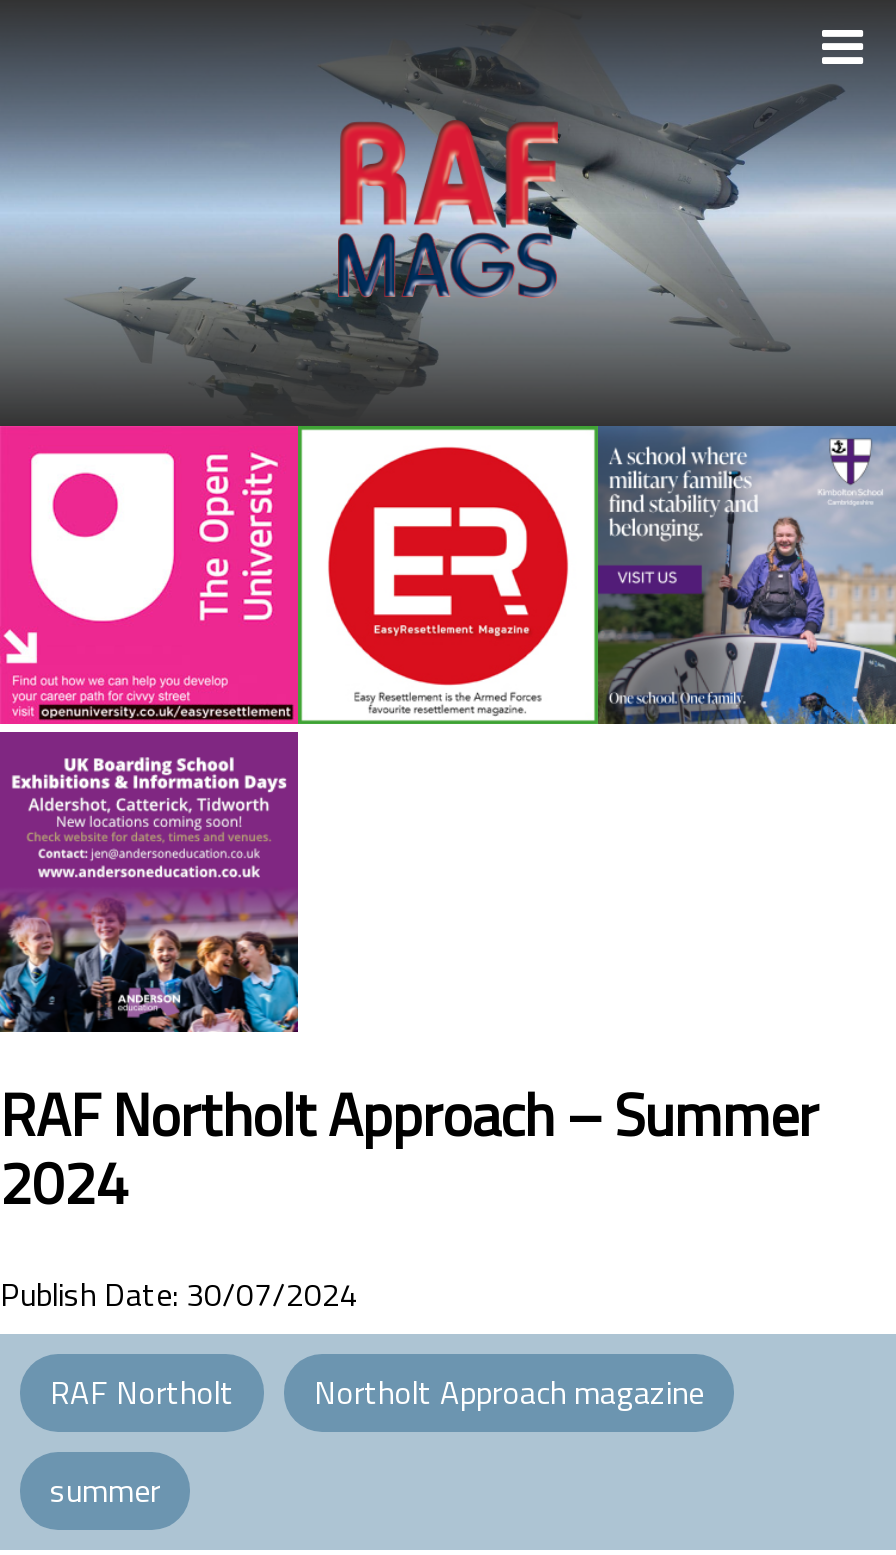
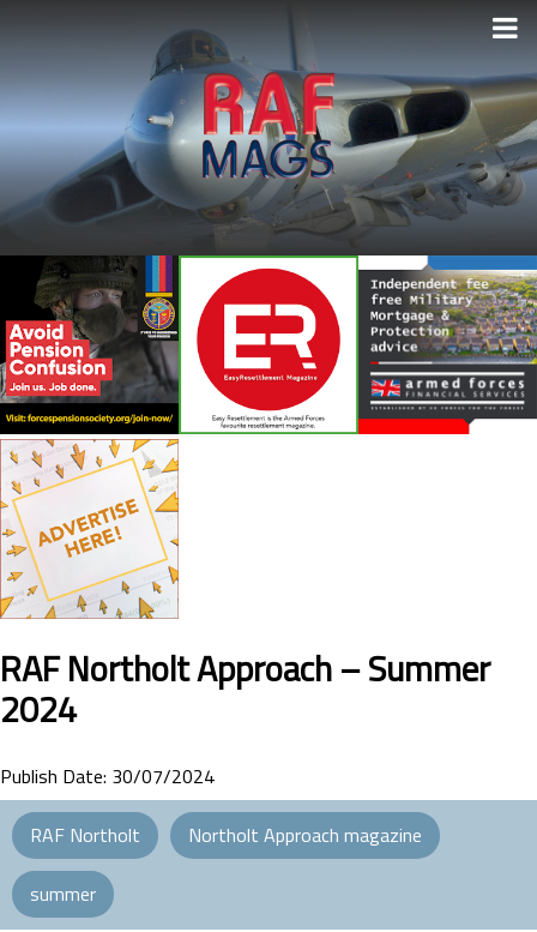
[6,50,890,386] [image] -> [4,31,533,230] [image]
[6,424,300,1034] [image] -> [4,254,180,620] [image]
[596,426,890,726] [image] -> [357,254,533,435] [image]

